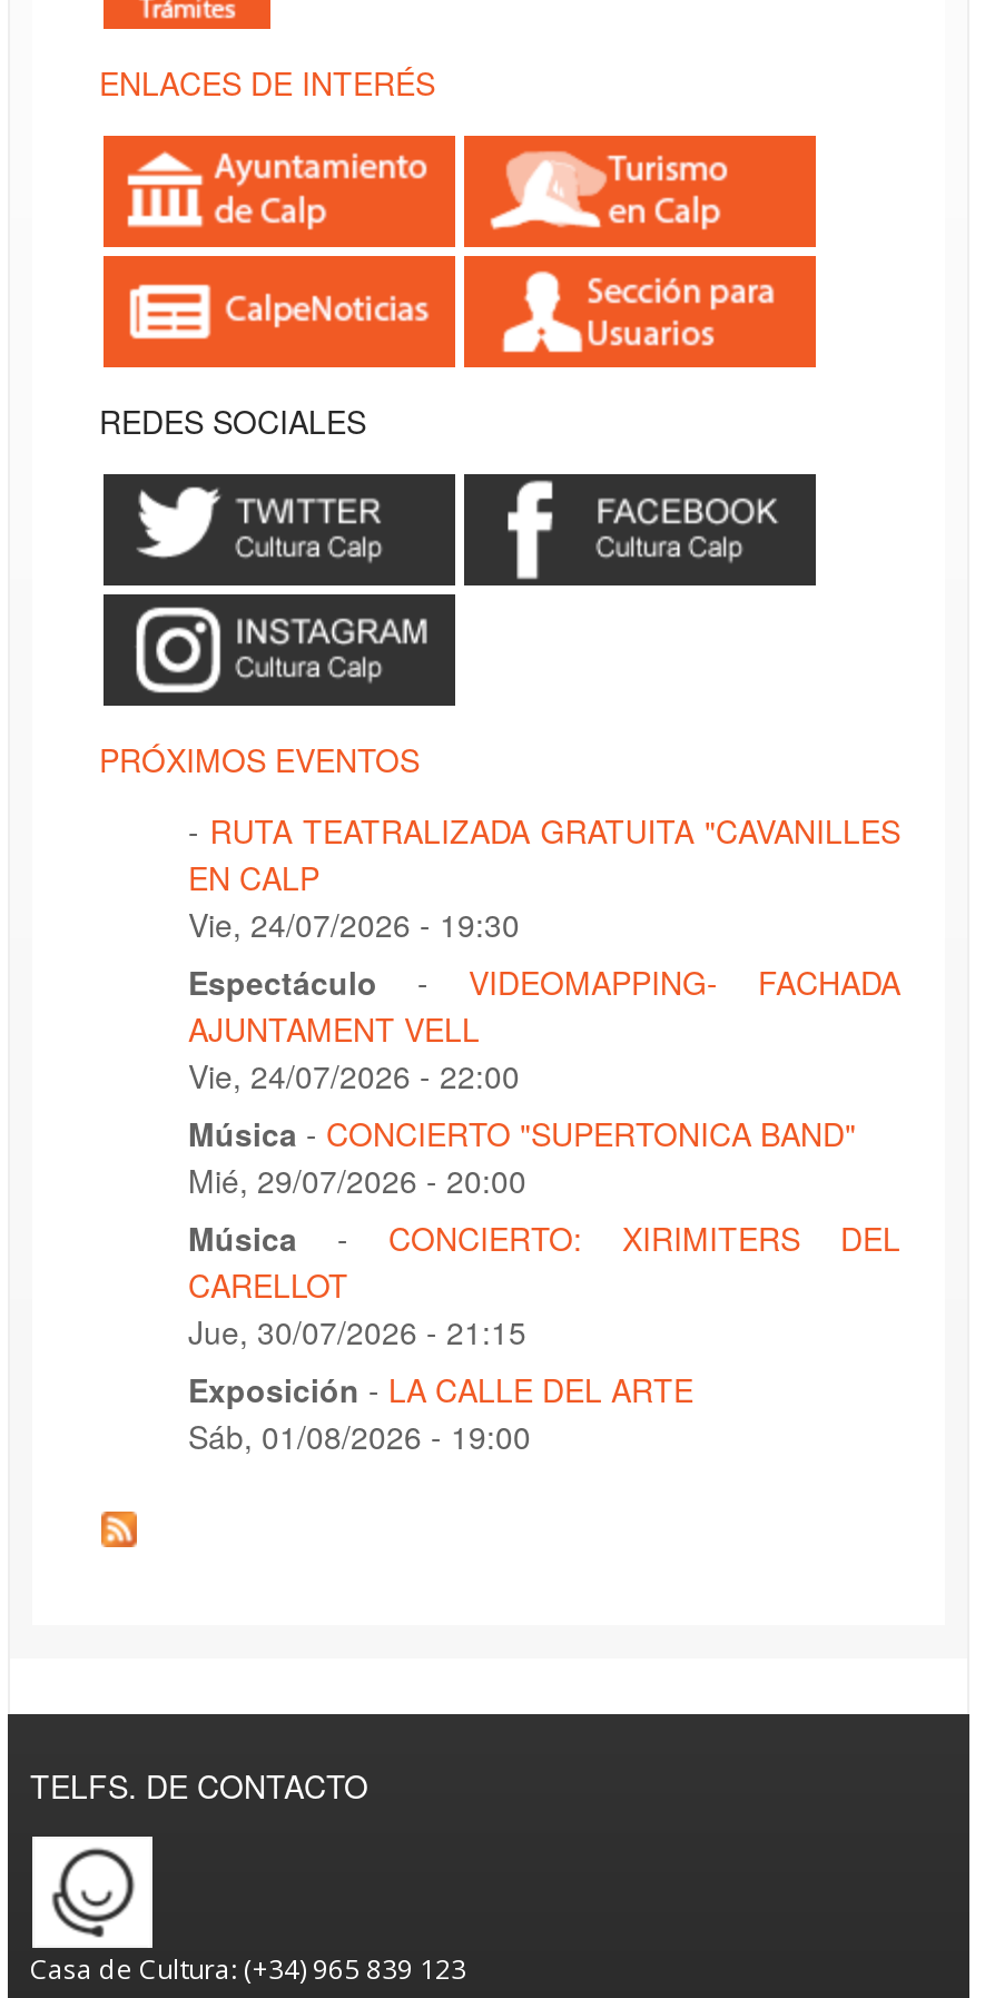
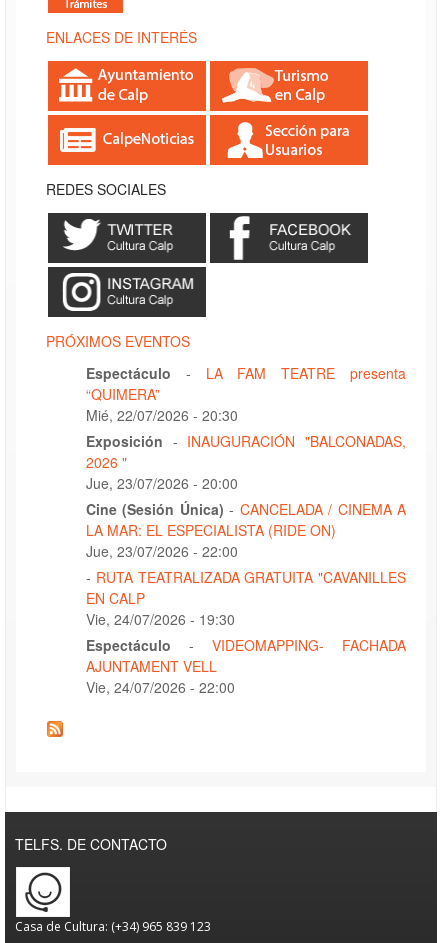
none -> [86,363,406,561] Espectáculo | - LA FAM TEATRE presenta | “QUIMERA” | Mié, 22/07/2026 - 20:30 | Exposición - INAUGURACIÓN "BALCONADAS, | 2026 " | Jue, 23/07/2026 - 20:00 | Cine (Sesión Única) - CANCELADA / CINEMA A | LA MAR: EL ESPECIALISTA (RIDE ON) | Jue, 23/07/2026 - 22:00
moved [188,807,900,1097] -> [86,567,406,697]: - RUTA TEATRALIZADA GRATUITA "CAVANILLES | EN CALP | Vie, 24/07/2026 - 19:30 | Espectáculo | - VIDEOMAPPING- FACHADA | AJUNTAMENT VELL | Vie, 24/07/2026 - 22:00
[188,1110,900,1457] Música - CONCIERTO "SUPERTONICA BAND" | Mié, 29/07/2026 - 20:00 | Música | - CONCIERTO: XIRIMITERS DEL | CARELLOT | Jue, 30/07/2026 - 21:15 | Exposición - LA CALLE DEL ARTE | Sáb, 01/08/2026 - 19:00 -> none

